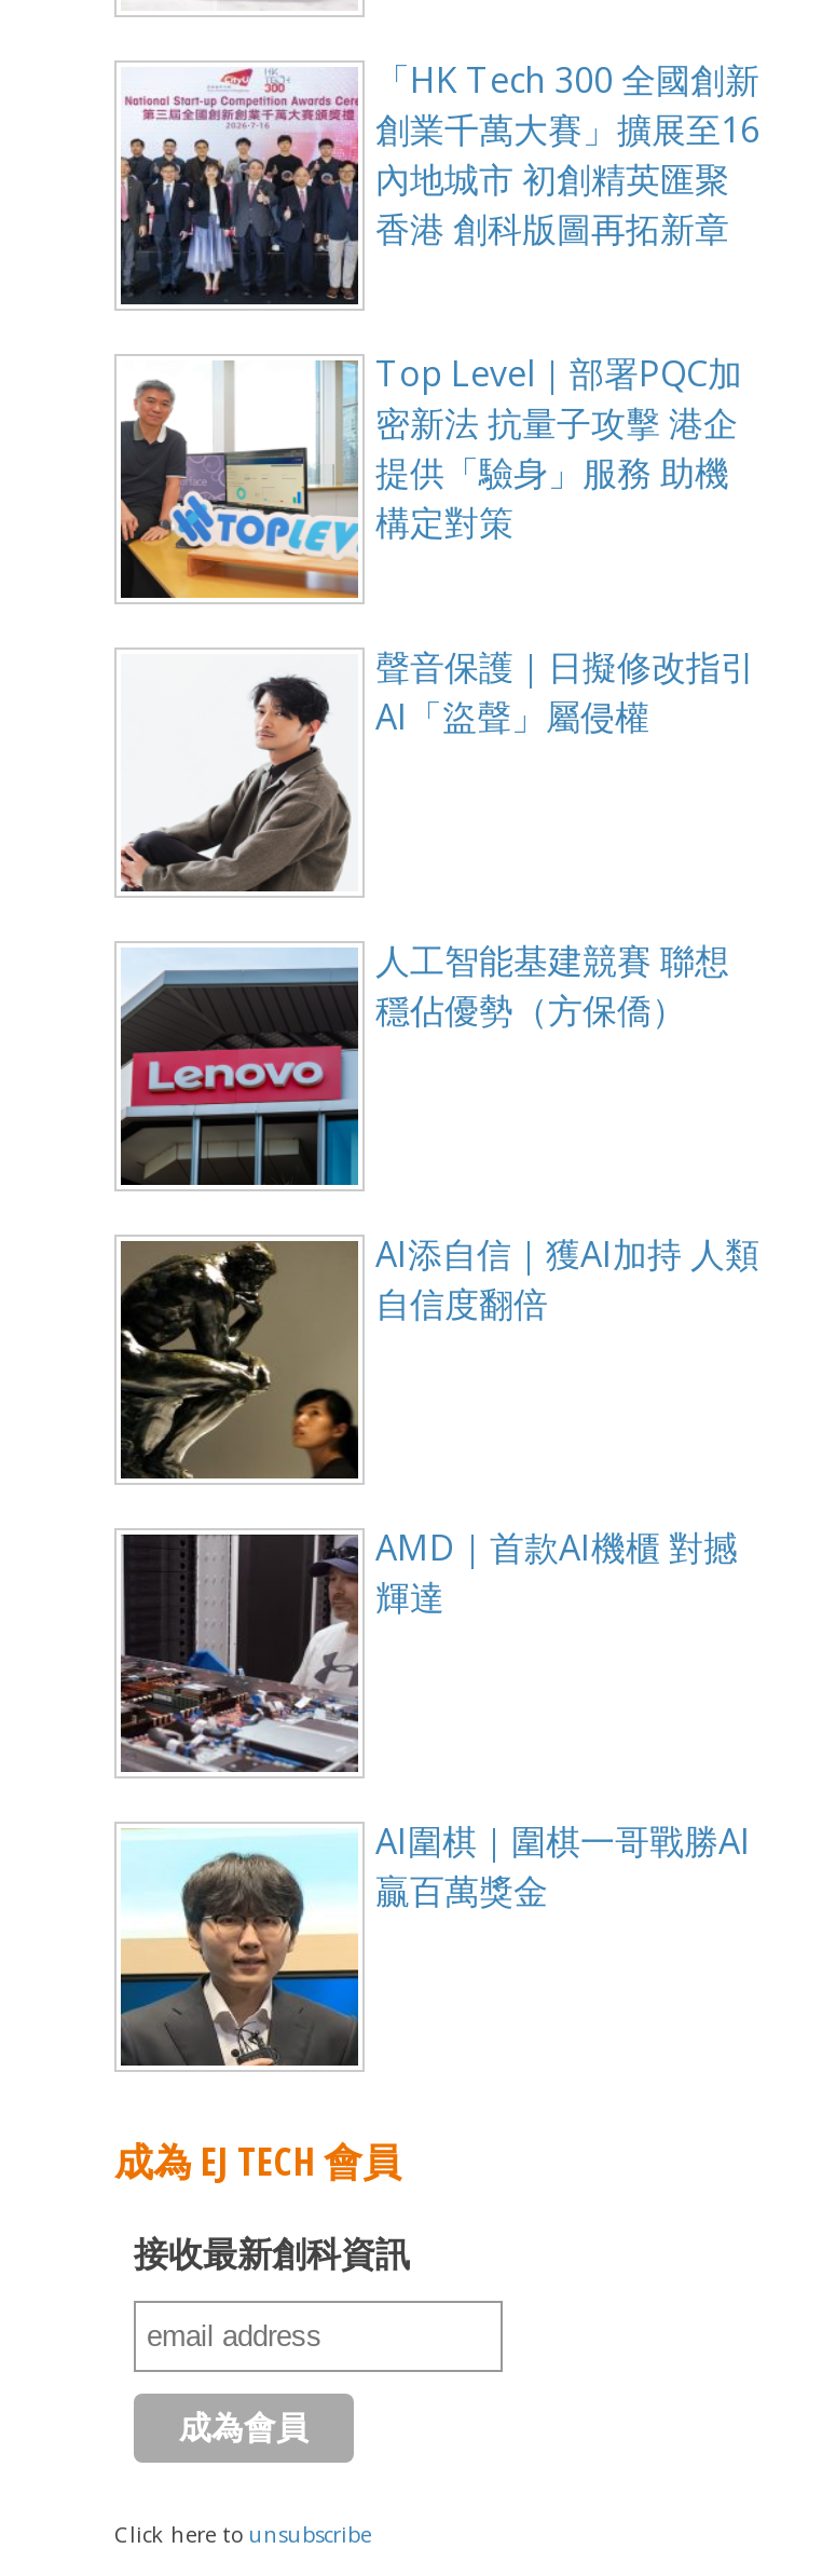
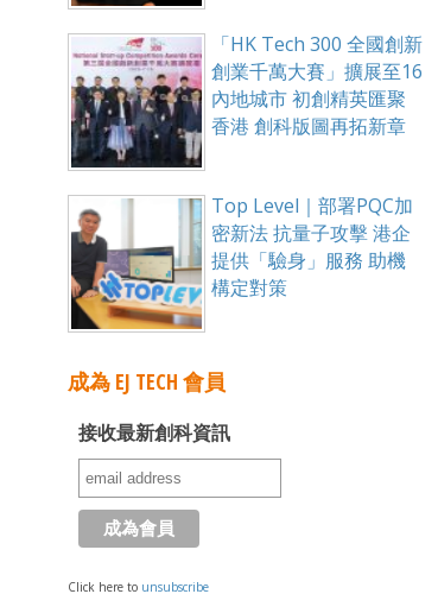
[121,643,755,894] [image] | 聲音保護｜日擬修改指引 | AI「盜聲」屬侵權 -> none
[119,928,729,1187] [image] | 人工智能基建競賽 聯想 | 穩佔優勢（方保僑） -> none
[119,1230,759,1481] [image] | AI添自信｜獲AI加持 人類 | 自信度翻倍 -> none
[119,1523,738,1772] [image] | AMD｜首款AI機櫃 對撼 | 輝達 -> none
[119,1817,751,2068] [image] | AI圍棋｜圍棋一哥戰勝AI | 贏百萬獎金 -> none

